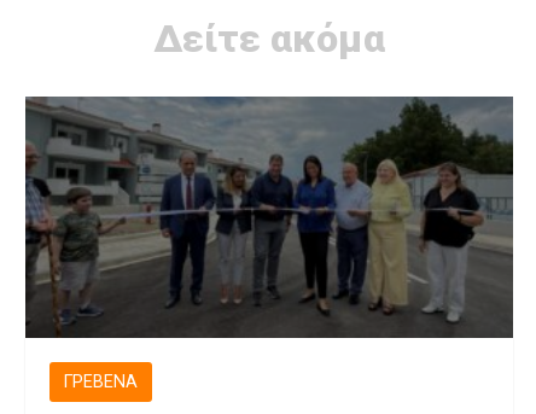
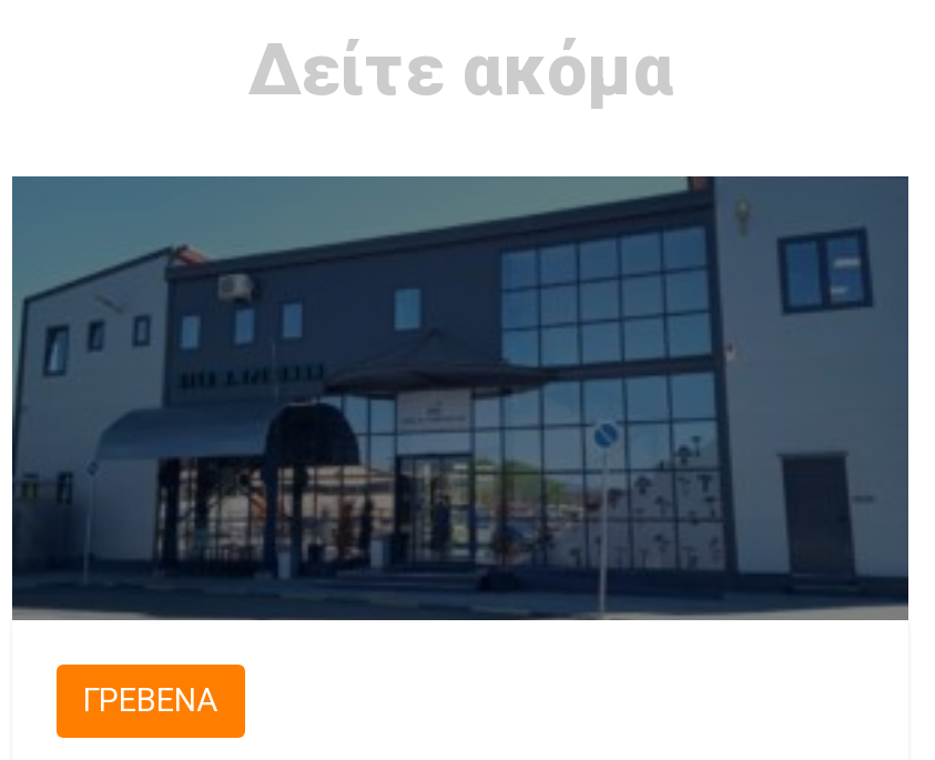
[24,97,513,339] [image] -> [10,175,908,621] [image]

